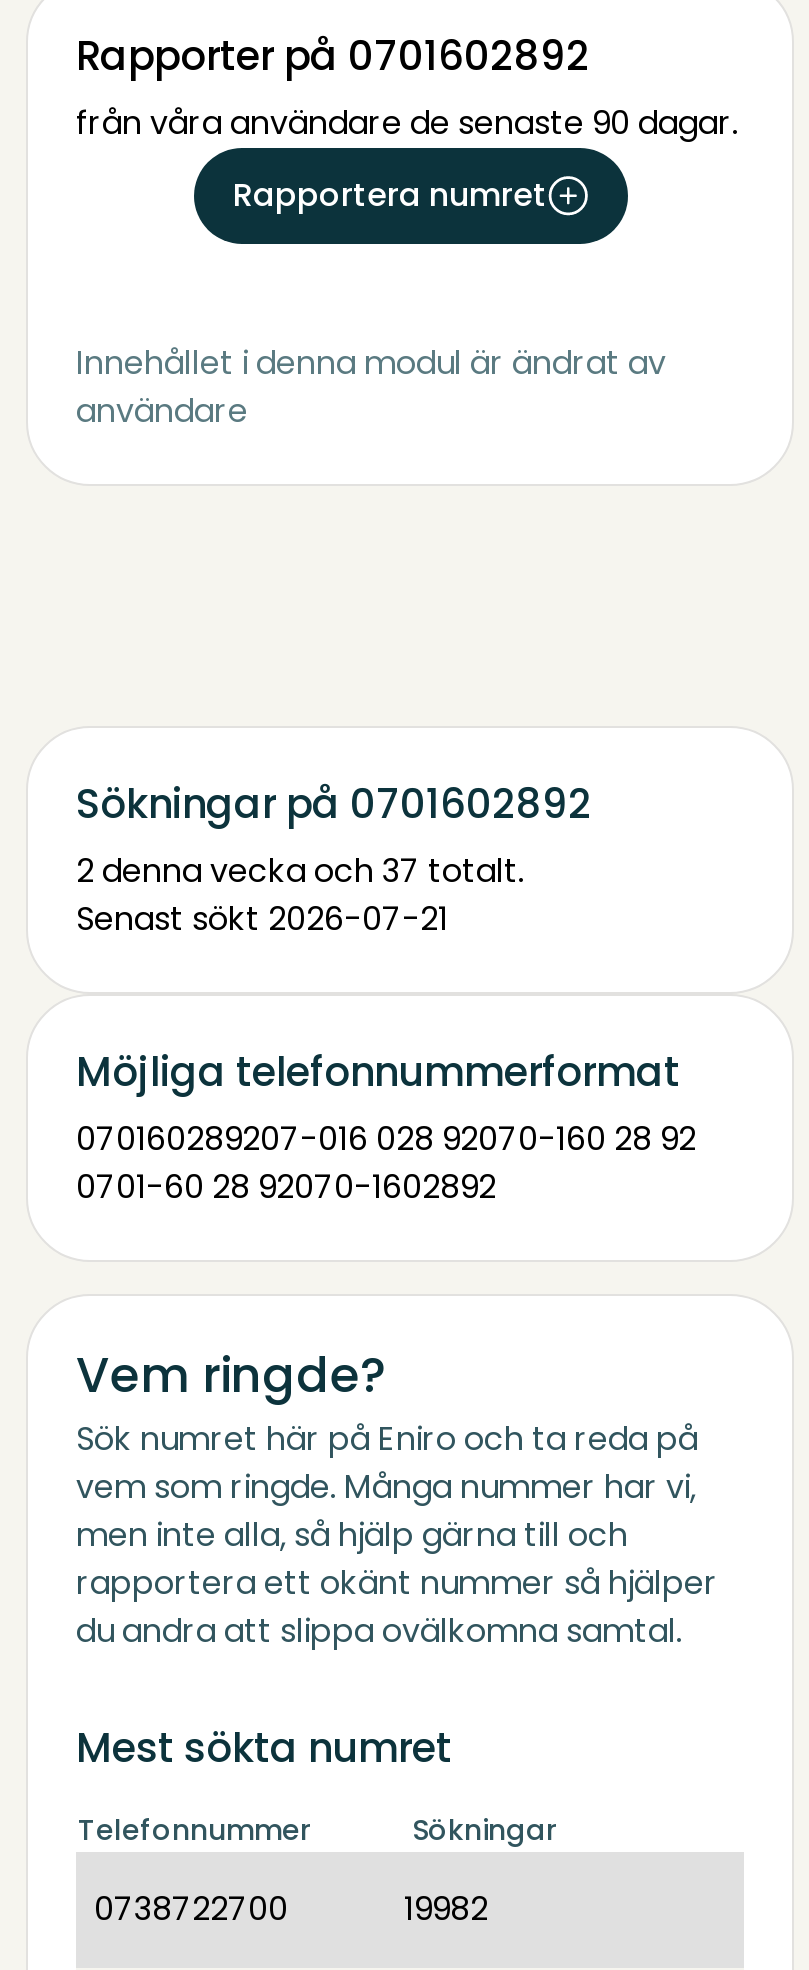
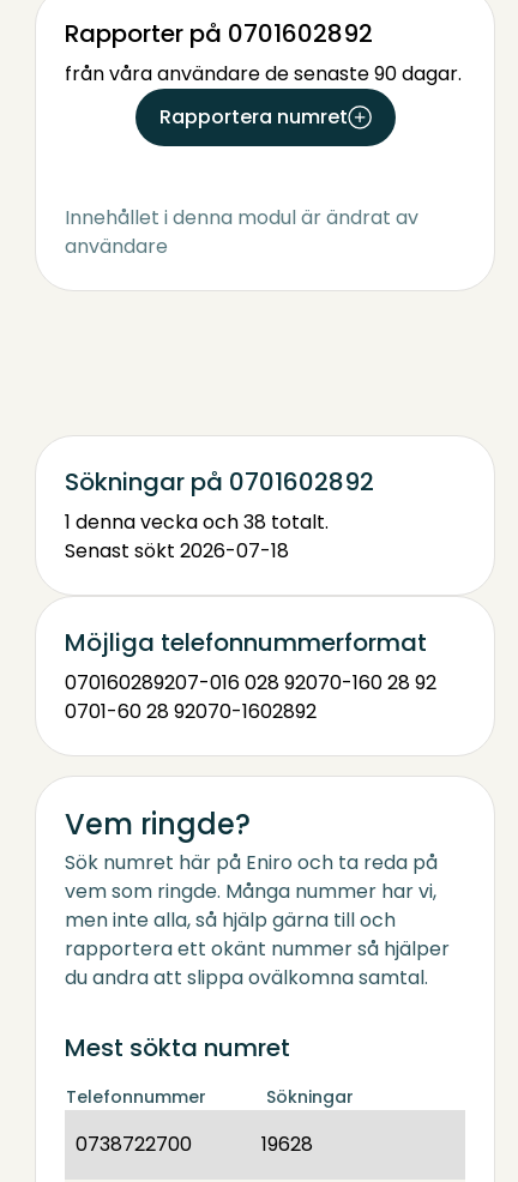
[76,848,524,894] 2 denna vecka och 37 totalt. -> [65,508,329,536] 1 denna vecka och 38 totalt.
[76,896,448,942] Senast sökt 2026-07-21 -> [65,537,289,565] Senast sökt 2026-07-18
[404,1886,488,1932] 19982 -> [261,1130,313,1158] 19628

